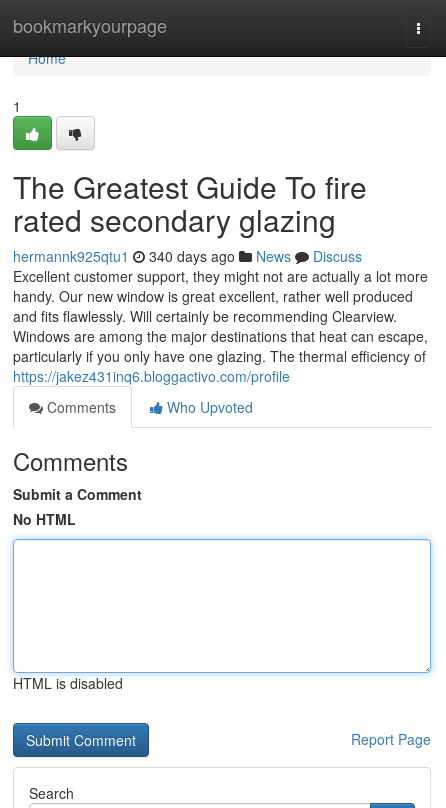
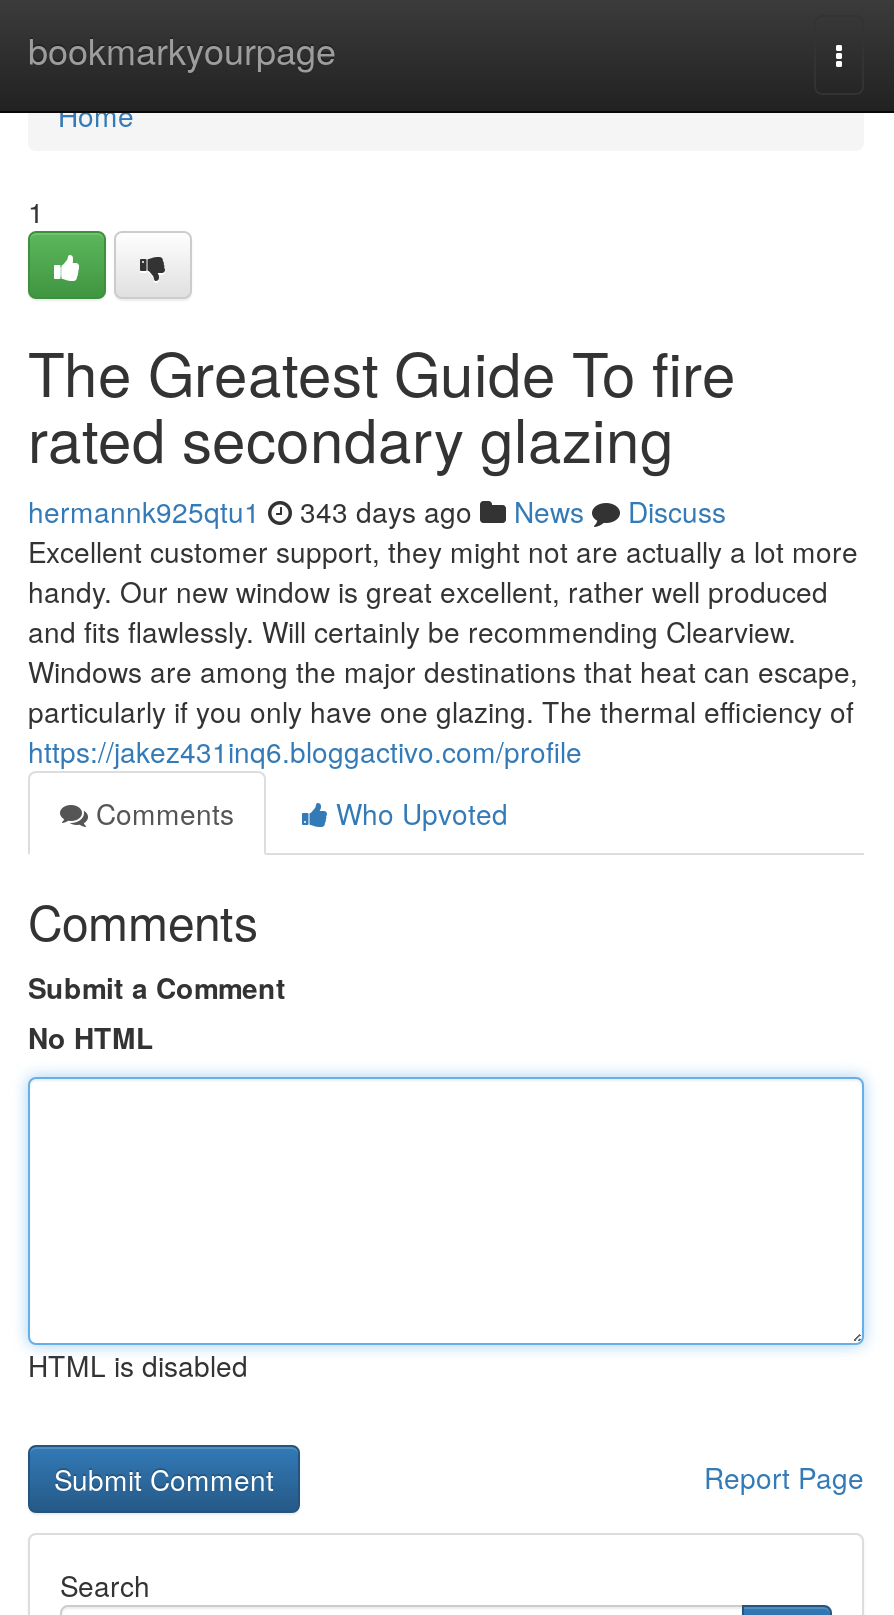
[13,246,362,266] hermannk925qtu1 340 days ago News Discuss -> [28,491,726,531] hermannk925qtu1 343 days ago News Discuss

